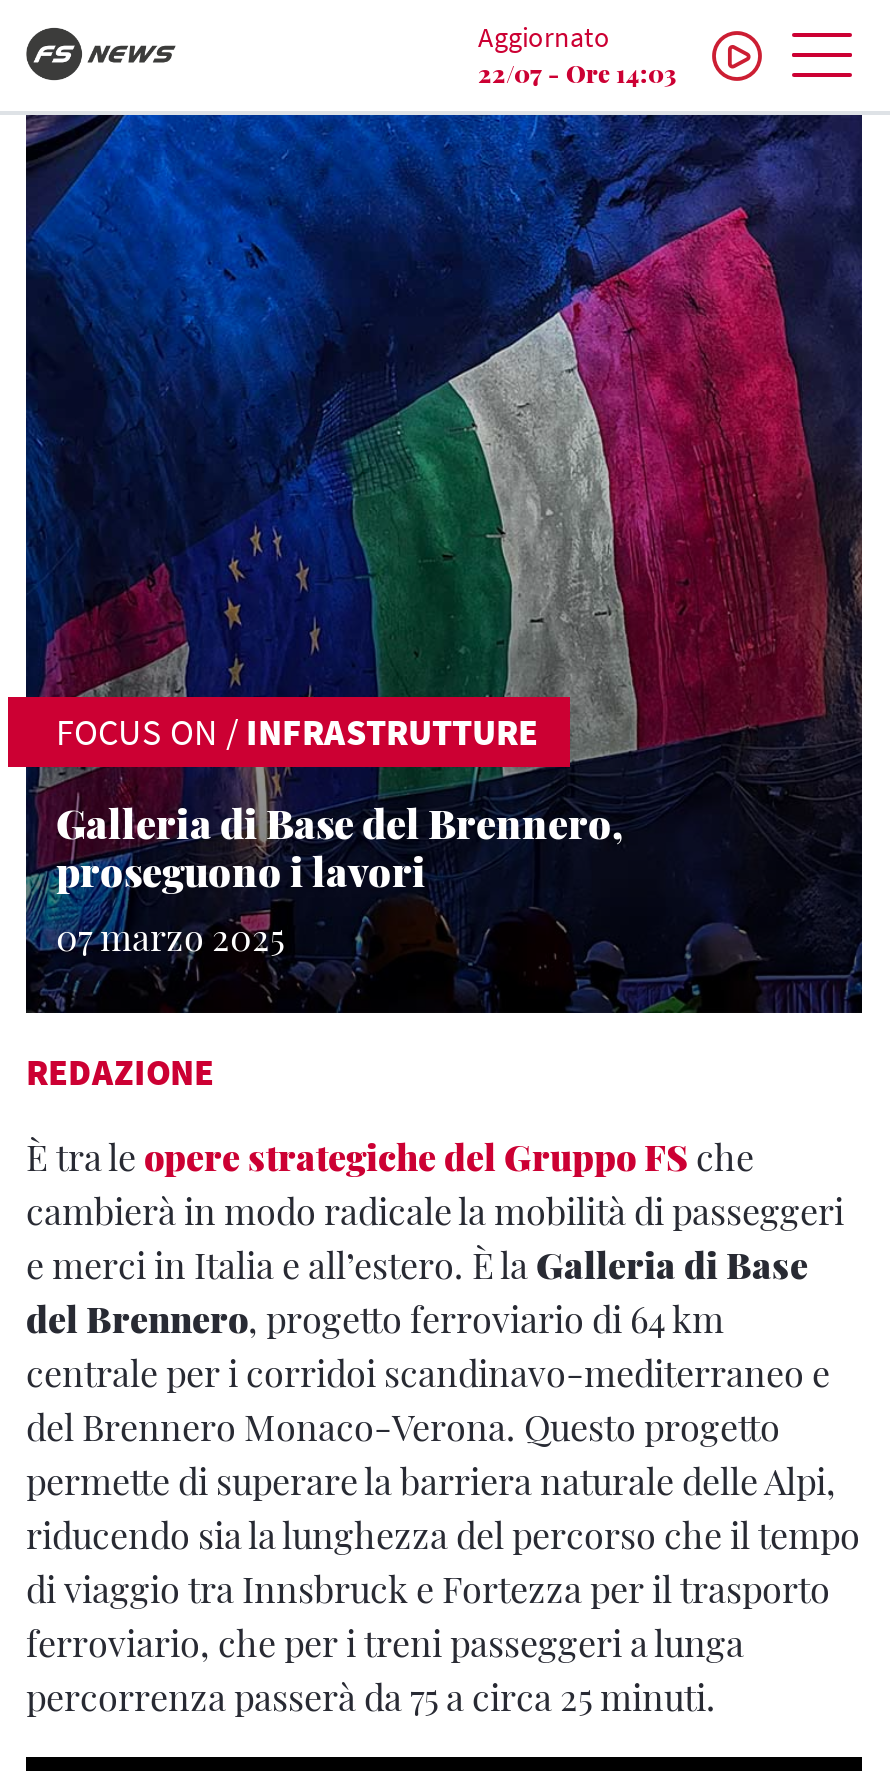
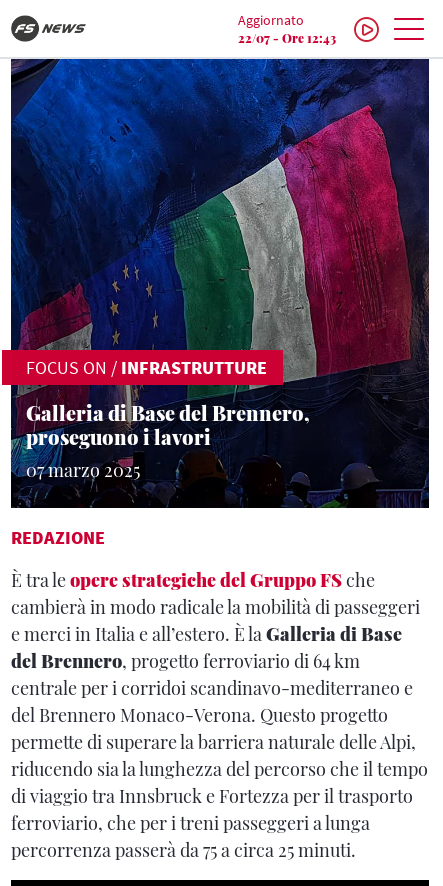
[478,56,676,88] 22/07 - Ore 14:03 -> [238,29,336,45] 22/07 - Ore 12:43

